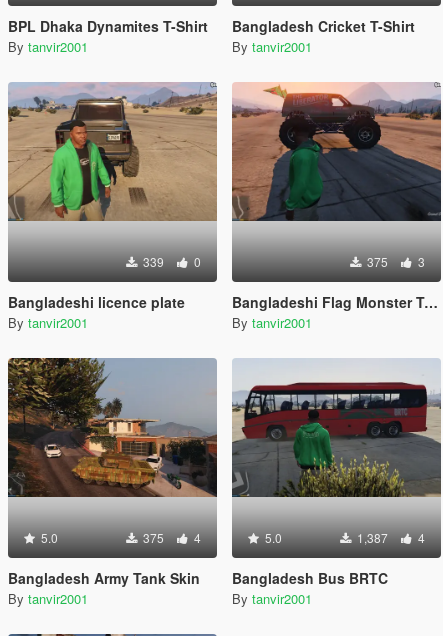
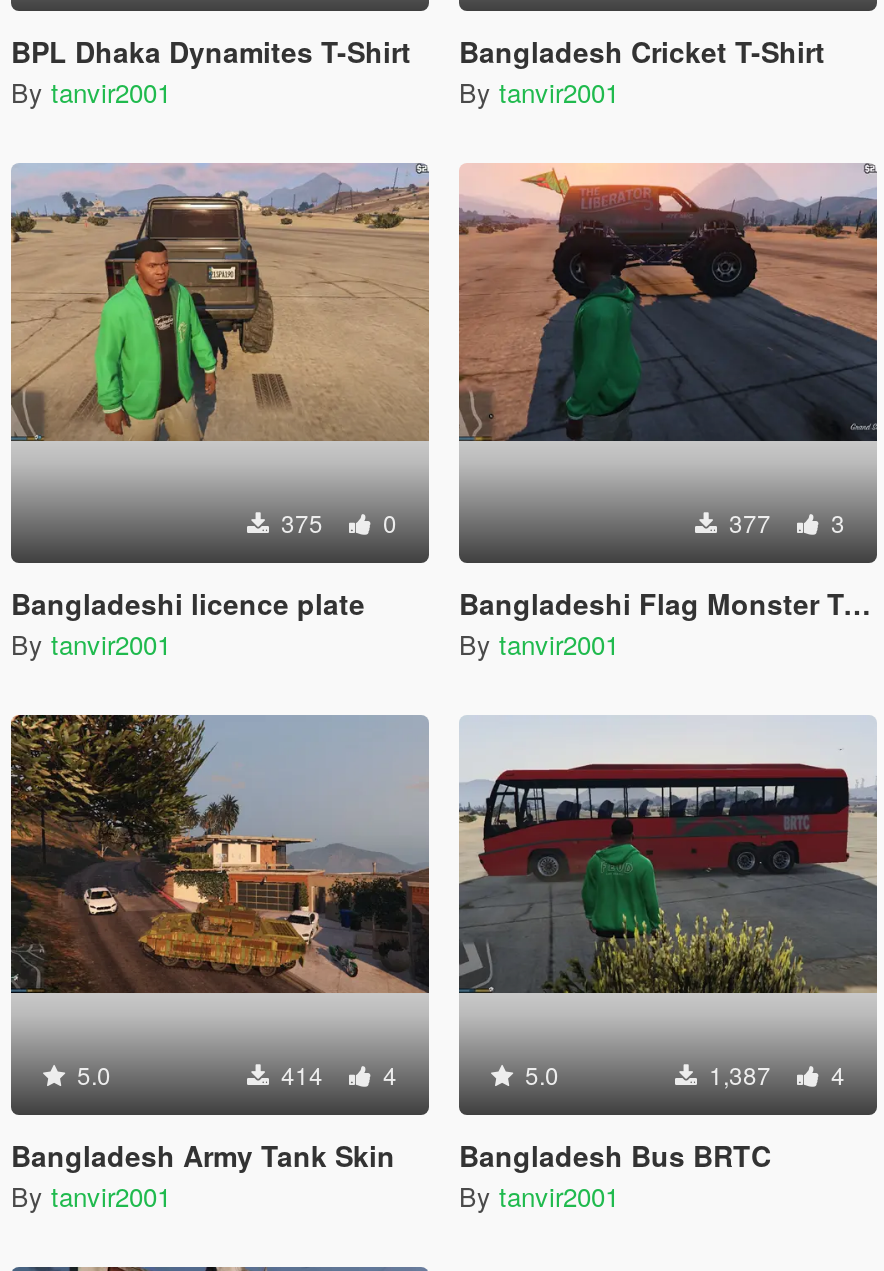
[140,253,201,270] 339 0 -> [275,505,397,539] 375 0
[364,253,425,270] 375 3 -> [723,505,845,539] 377 3
[140,529,201,546] 375 4 -> [275,1057,397,1091] 414 4

